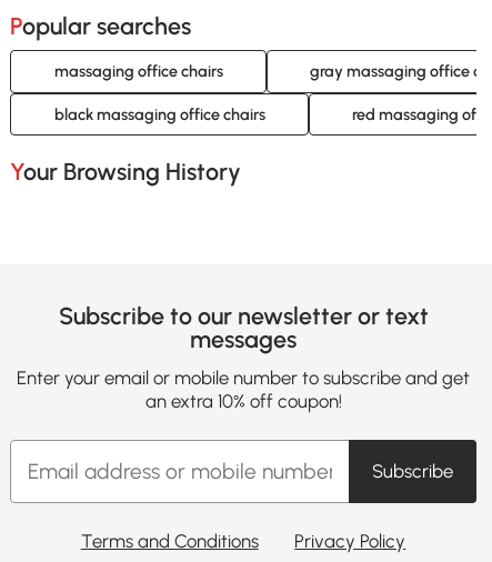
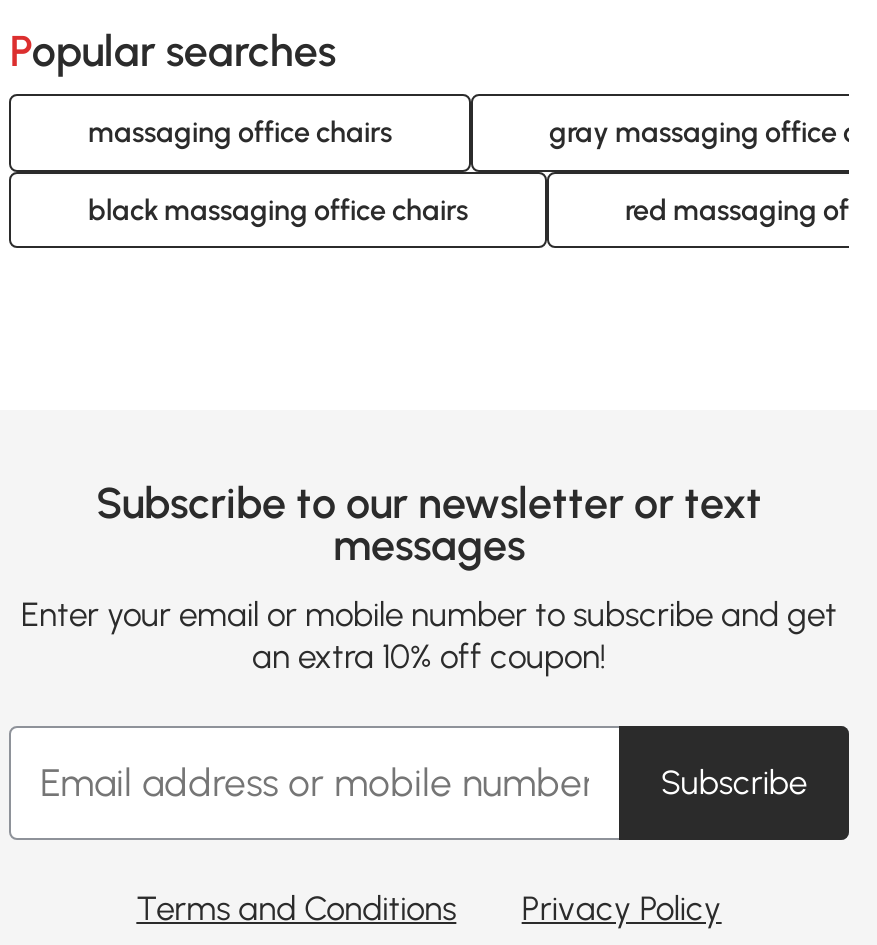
[24,158,241,185] Your Browsing History -> none

